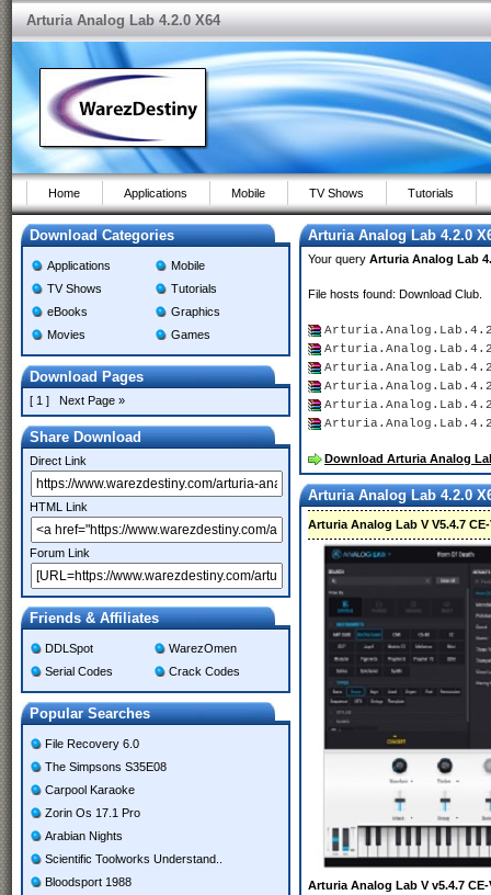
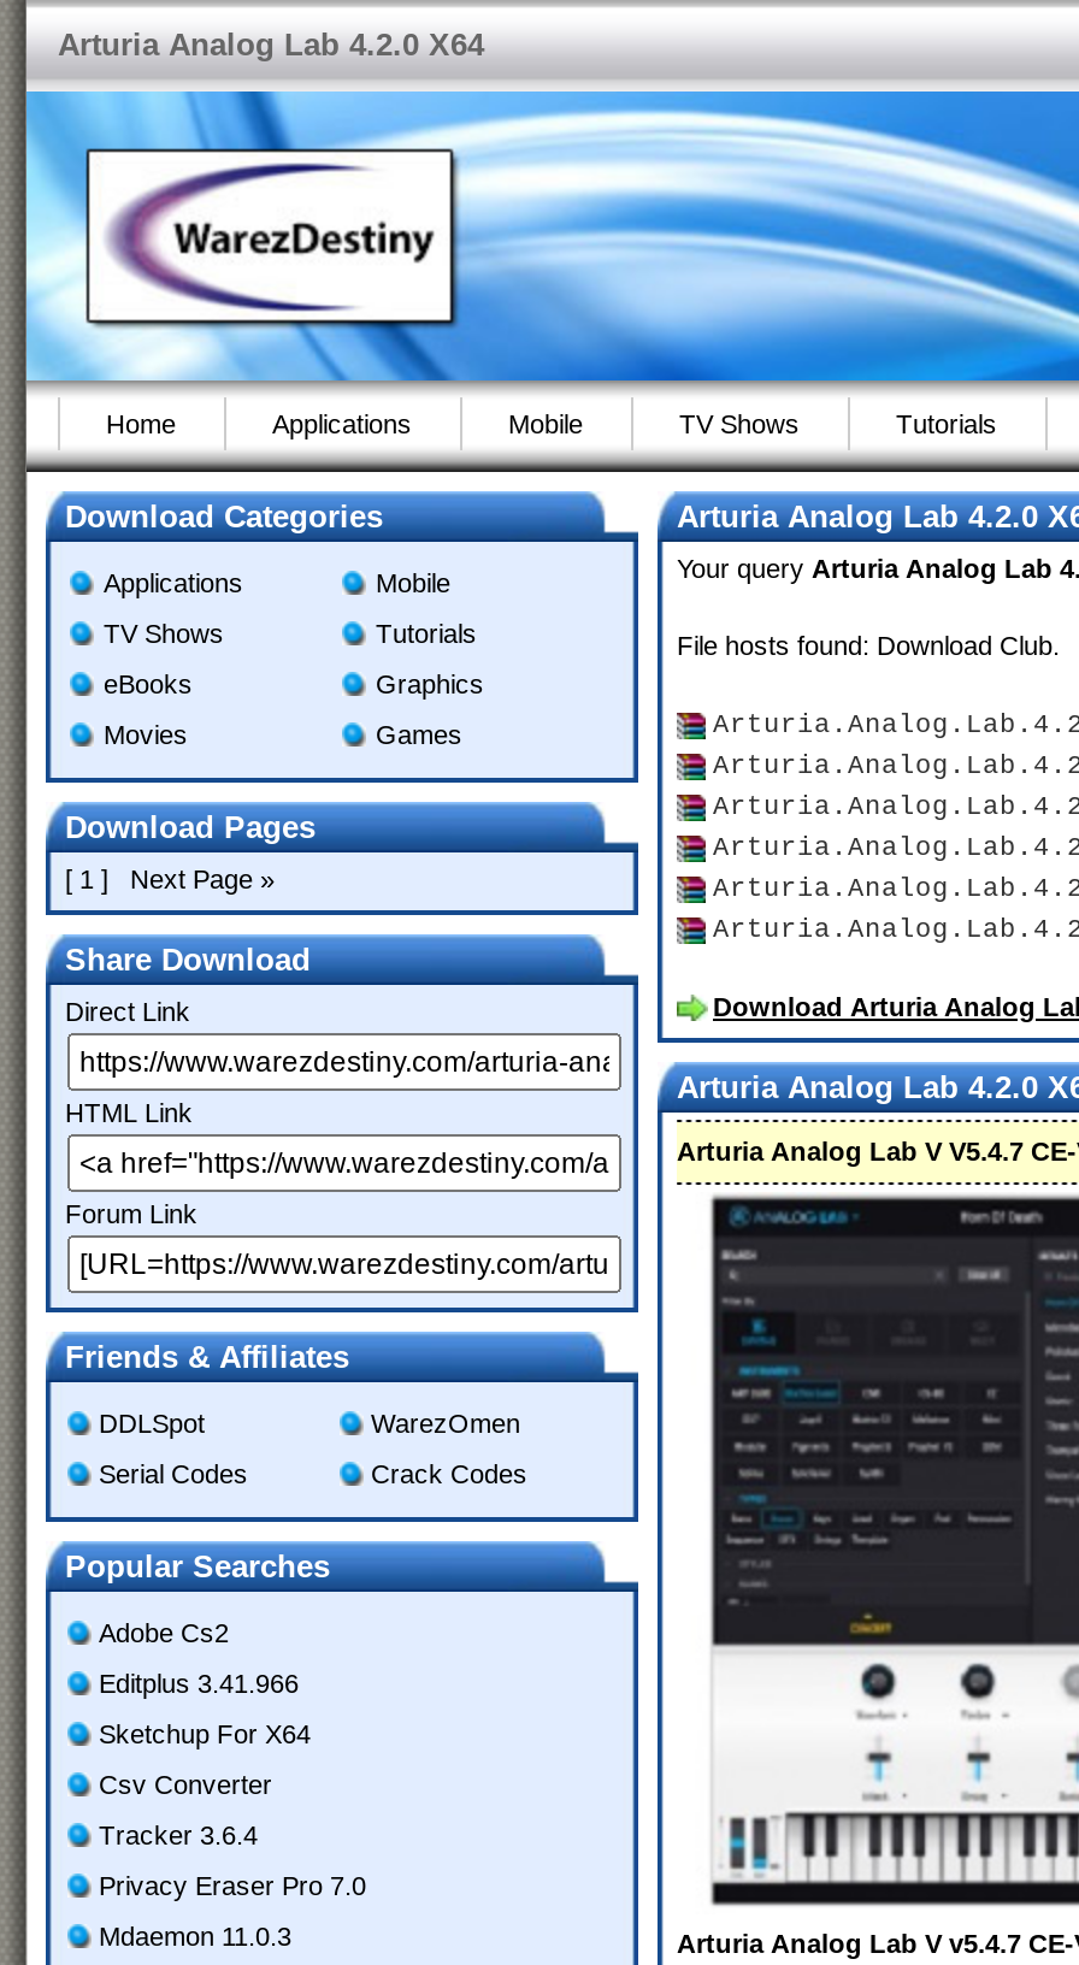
[45,737,139,750] File Recovery 6.0 -> [99,1618,229,1647] Adobe Cs2
[45,760,167,773] The Simpsons S35E08 -> [99,1669,299,1698] Editplus 3.41.966
[45,783,135,796] Carpool Karaoke -> [99,1719,311,1748] Sketchup For X64
[45,806,140,819] Zorin Os 17.1 Pro -> [99,1770,272,1799] Csv Converter
[45,829,123,842] Arabian Nights -> [99,1821,258,1849] Tracker 3.6.4
[45,852,222,865] Scientific Toolworks Understand.. -> [99,1871,366,1900] Privacy Eraser Pro 7.0
[45,875,132,888] Bloodsport 1988 -> [99,1922,291,1951] Mdaemon 11.0.3

